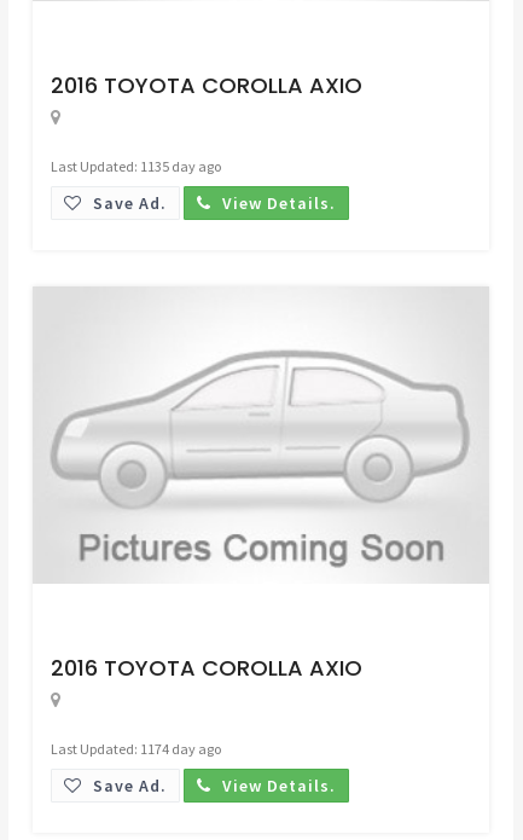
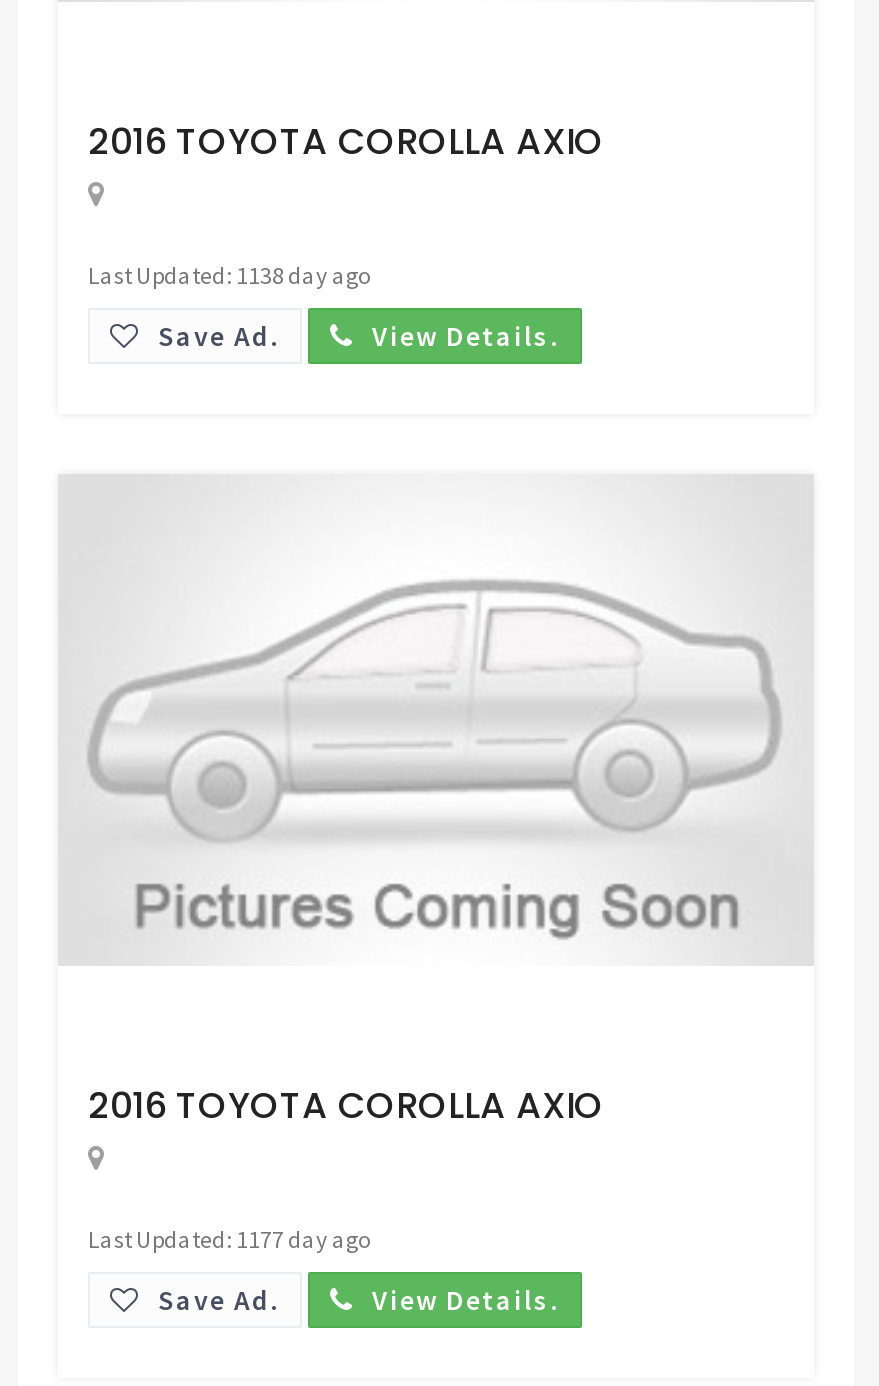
[51,157,221,175] Last Updated: 1135 day ago -> [88,259,370,289] Last Updated: 1138 day ago
[51,739,221,757] Last Updated: 1174 day ago -> [88,1223,370,1253] Last Updated: 1177 day ago

